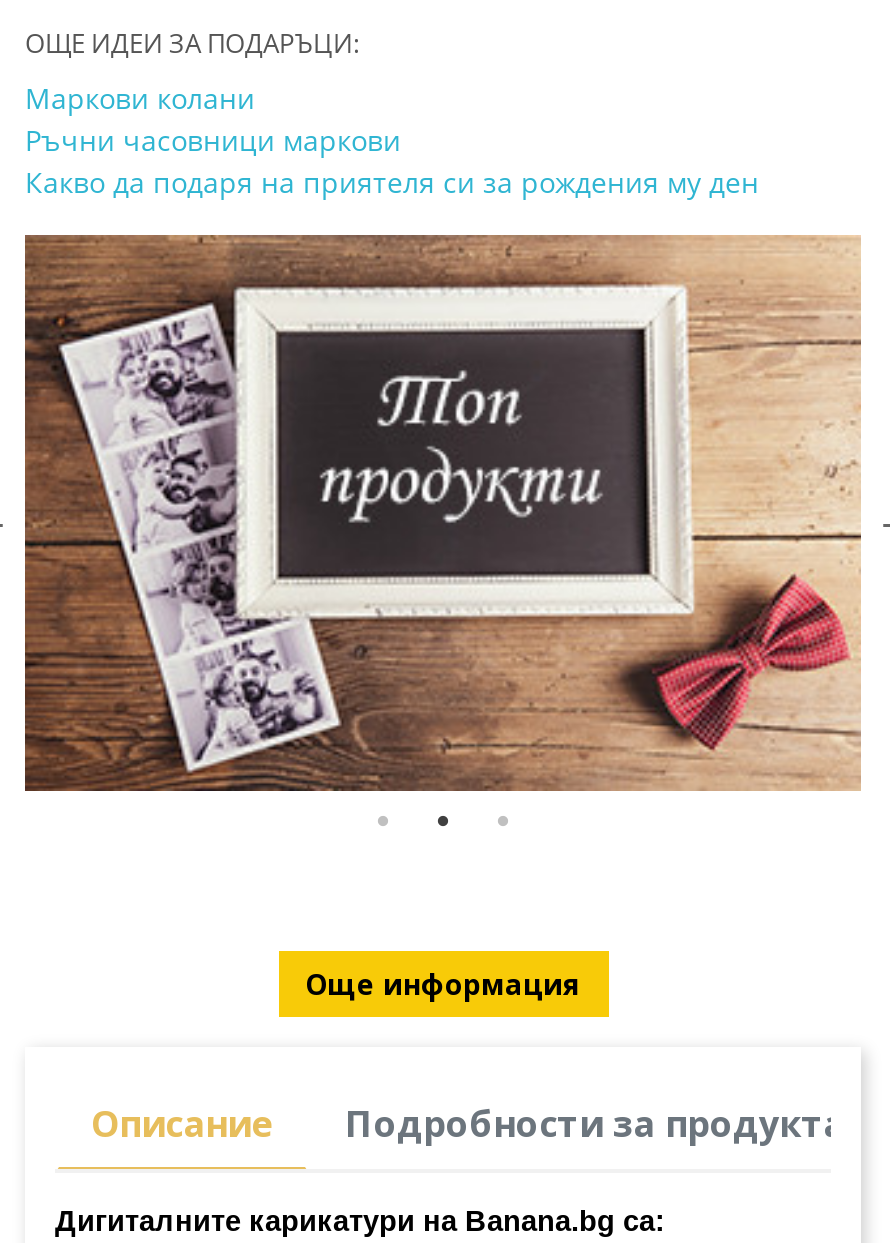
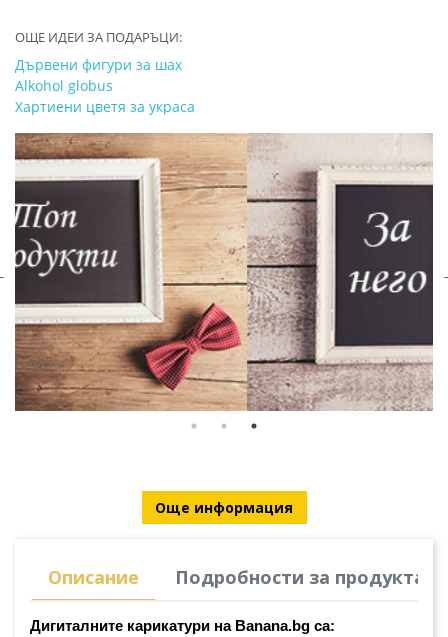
[25,79,759,201] Маркови колани | Ръчни часовници маркови | Какво да подаря на приятеля си за рождения му ден -> [15,55,195,116] Дървени фигури за шах | Alkohol globus | Хартиени цветя за украса
[23,235,863,793] [image] -> [15,133,434,412] [image]

